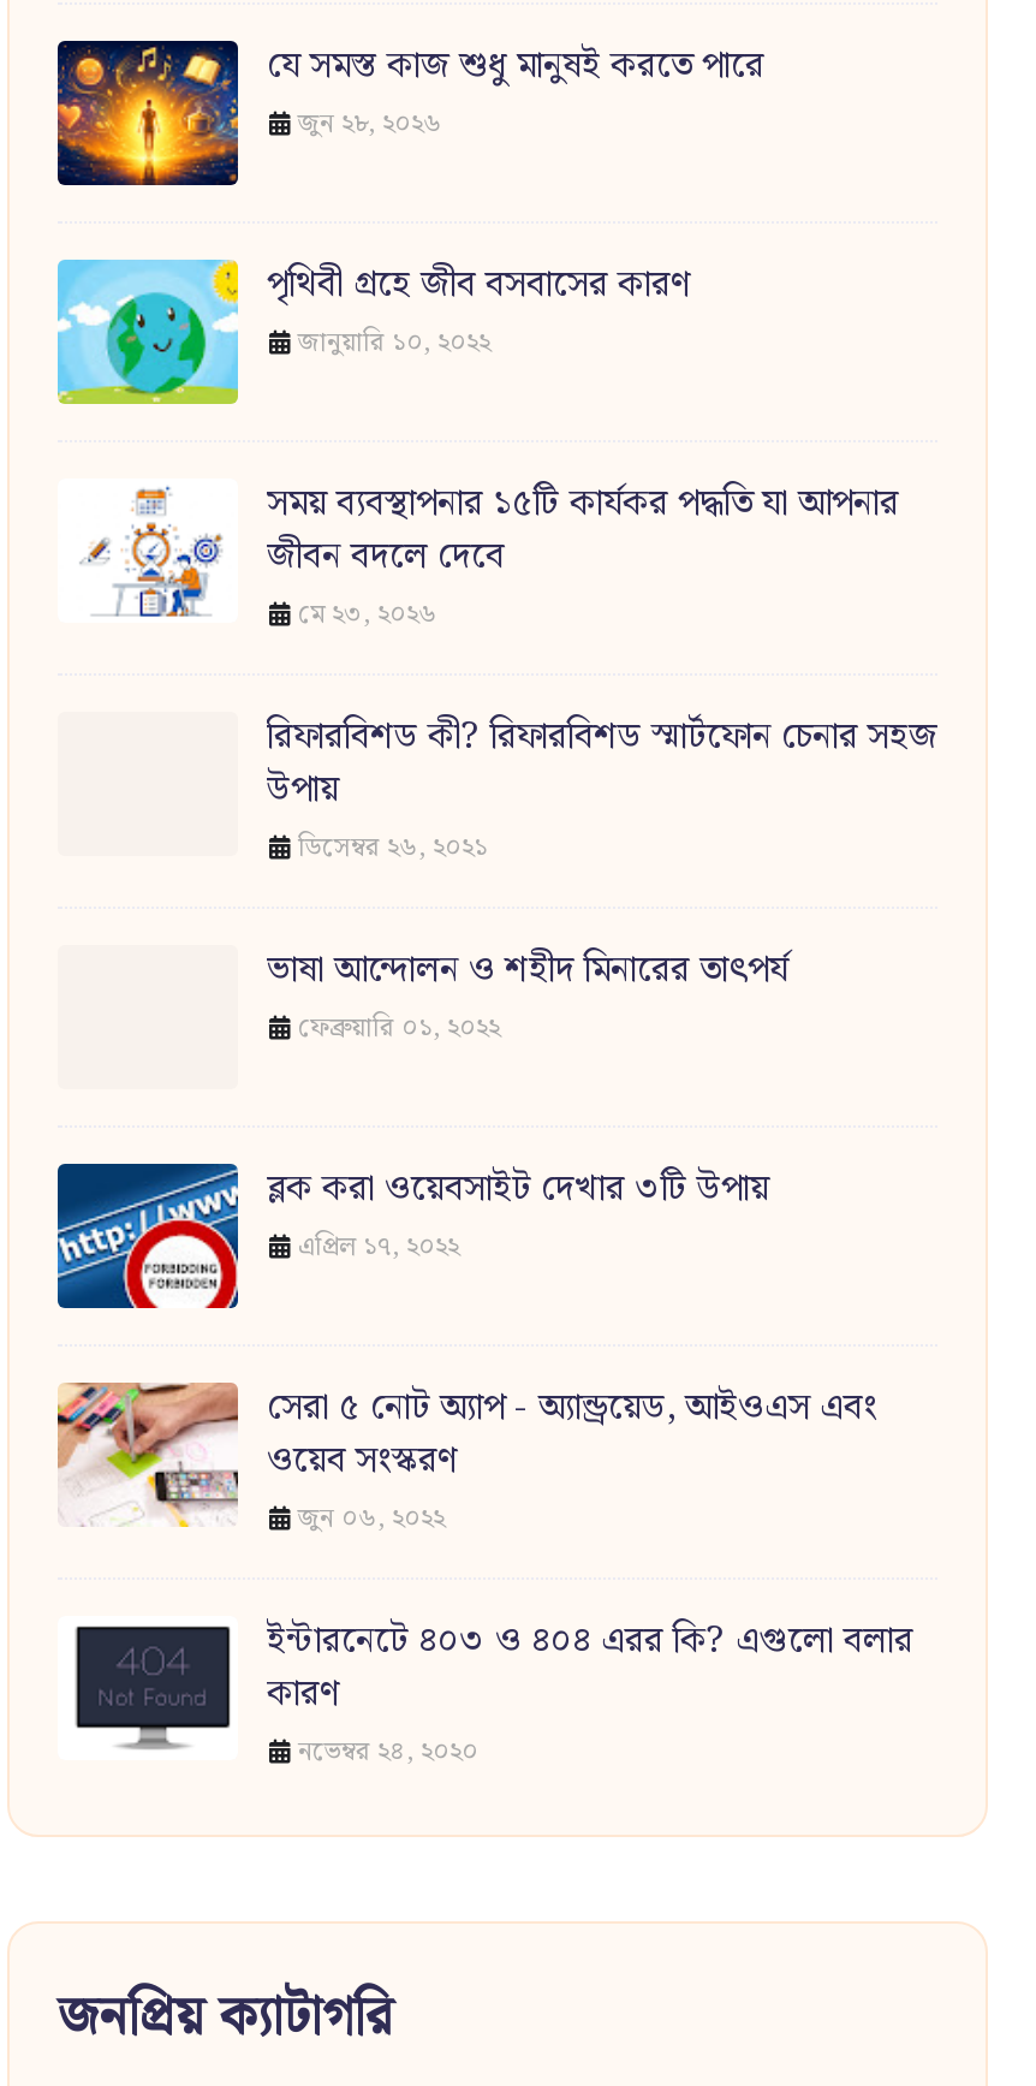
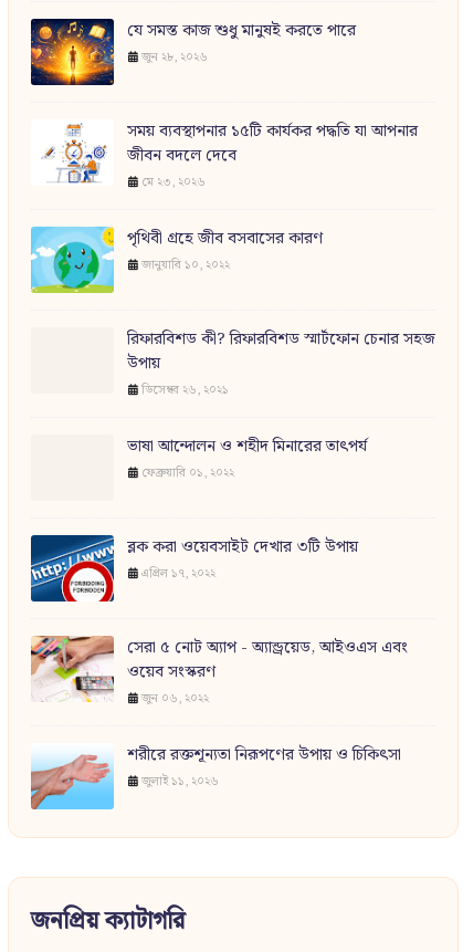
moved [55,257,692,406] -> [30,226,323,294]: [image] | পৃথিবী গ্রহে জীব বসবাসের কারণ | জানুয়ারি ১০, ২০২২
moved [103,477,899,638] -> [52,119,418,193]: [image] | সময় ব্যবস্থাপনার ১৫টি কার্যকর পদ্ধতি যা আপনার | জীবন বদলে দেবে | মে ২৩, ২০২৬
[58,1614,913,1775] [image] | ইন্টারনেটে ৪০৩ ও ৪০৪ এরর কি? এগুলো বলার | কারণ | নভেম্বর ২৪, ২০২০ -> [30,742,401,810] [image] | শরীরে রক্তশূন্যতা নিরূপণের উপায় ও চিকিৎসা | জুলাই ১১, ২০২৬

